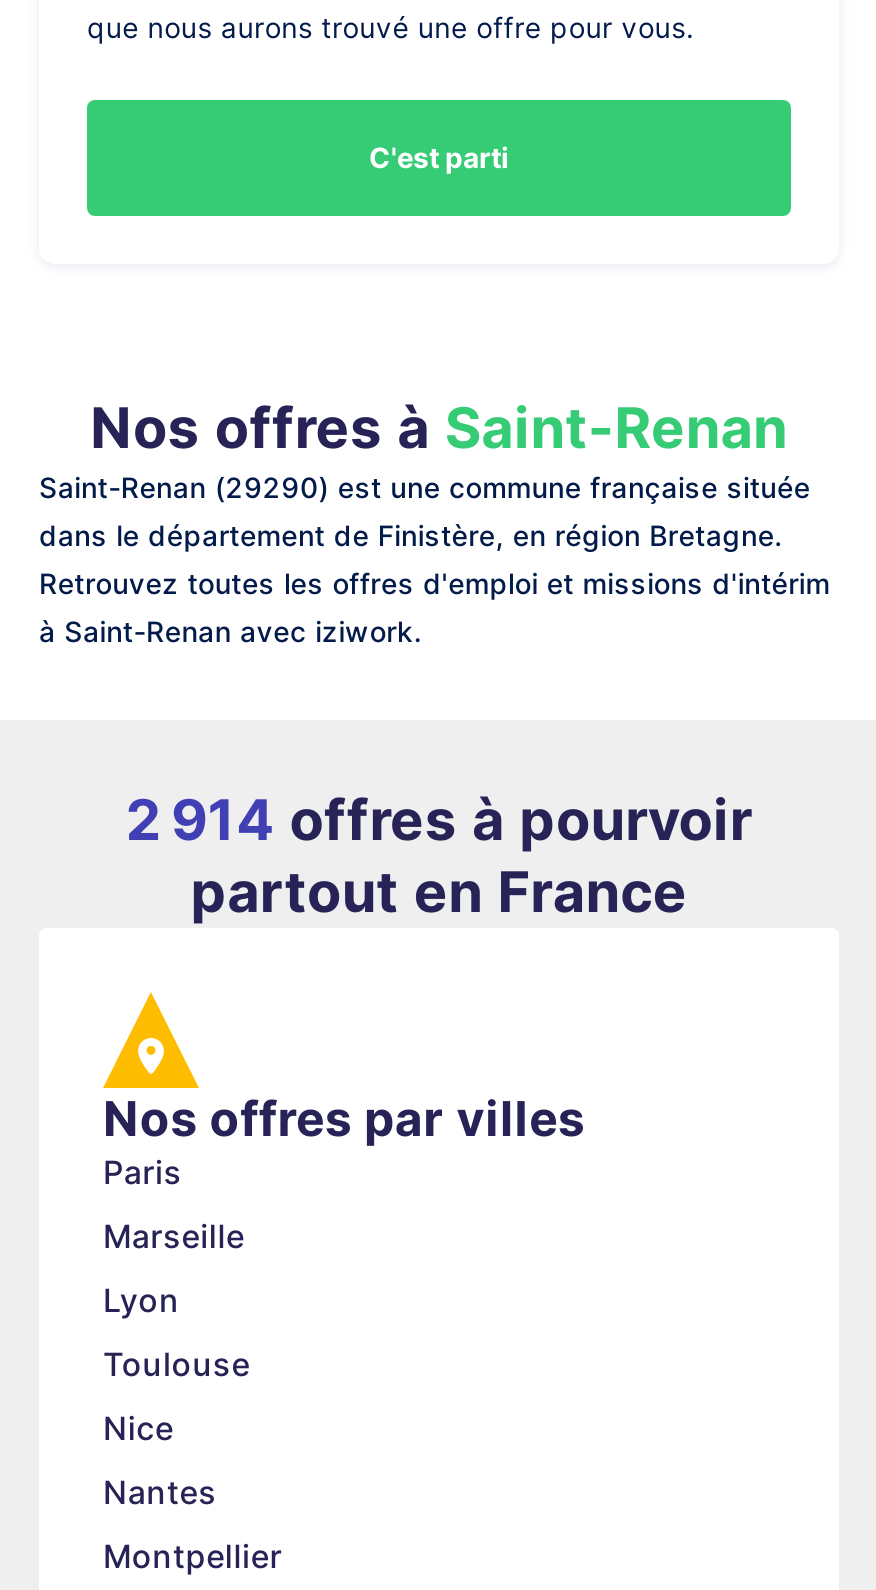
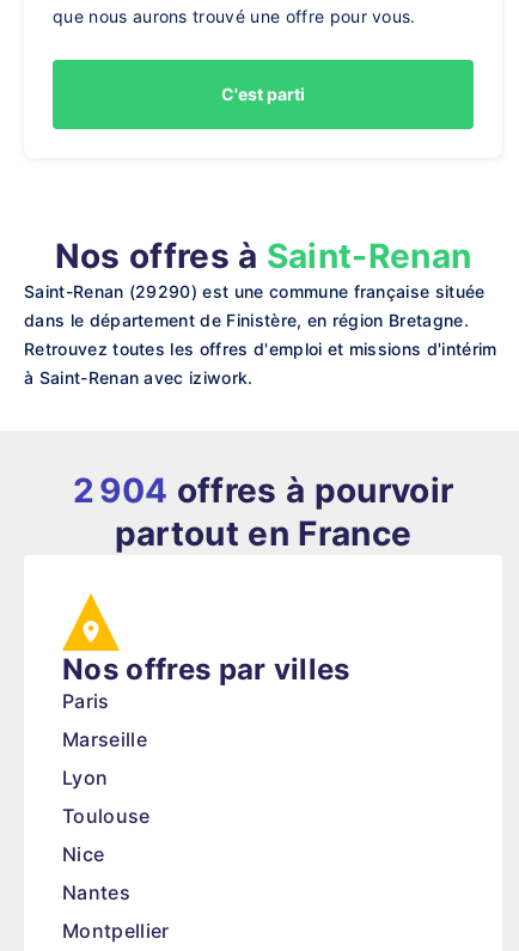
[126,786,752,854] 2 914 offres à pourvoir -> [73,470,453,511] 2 904 offres à pourvoir

